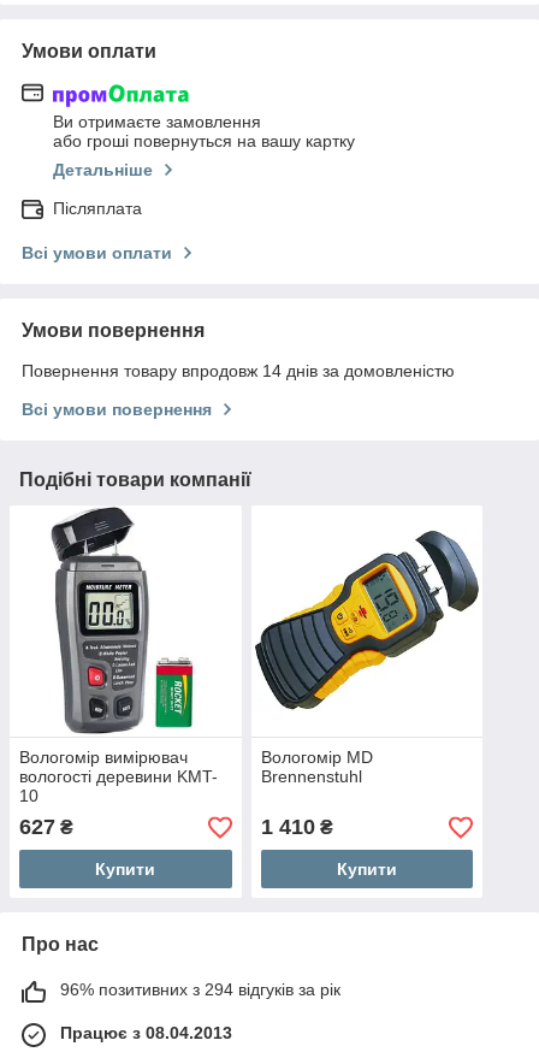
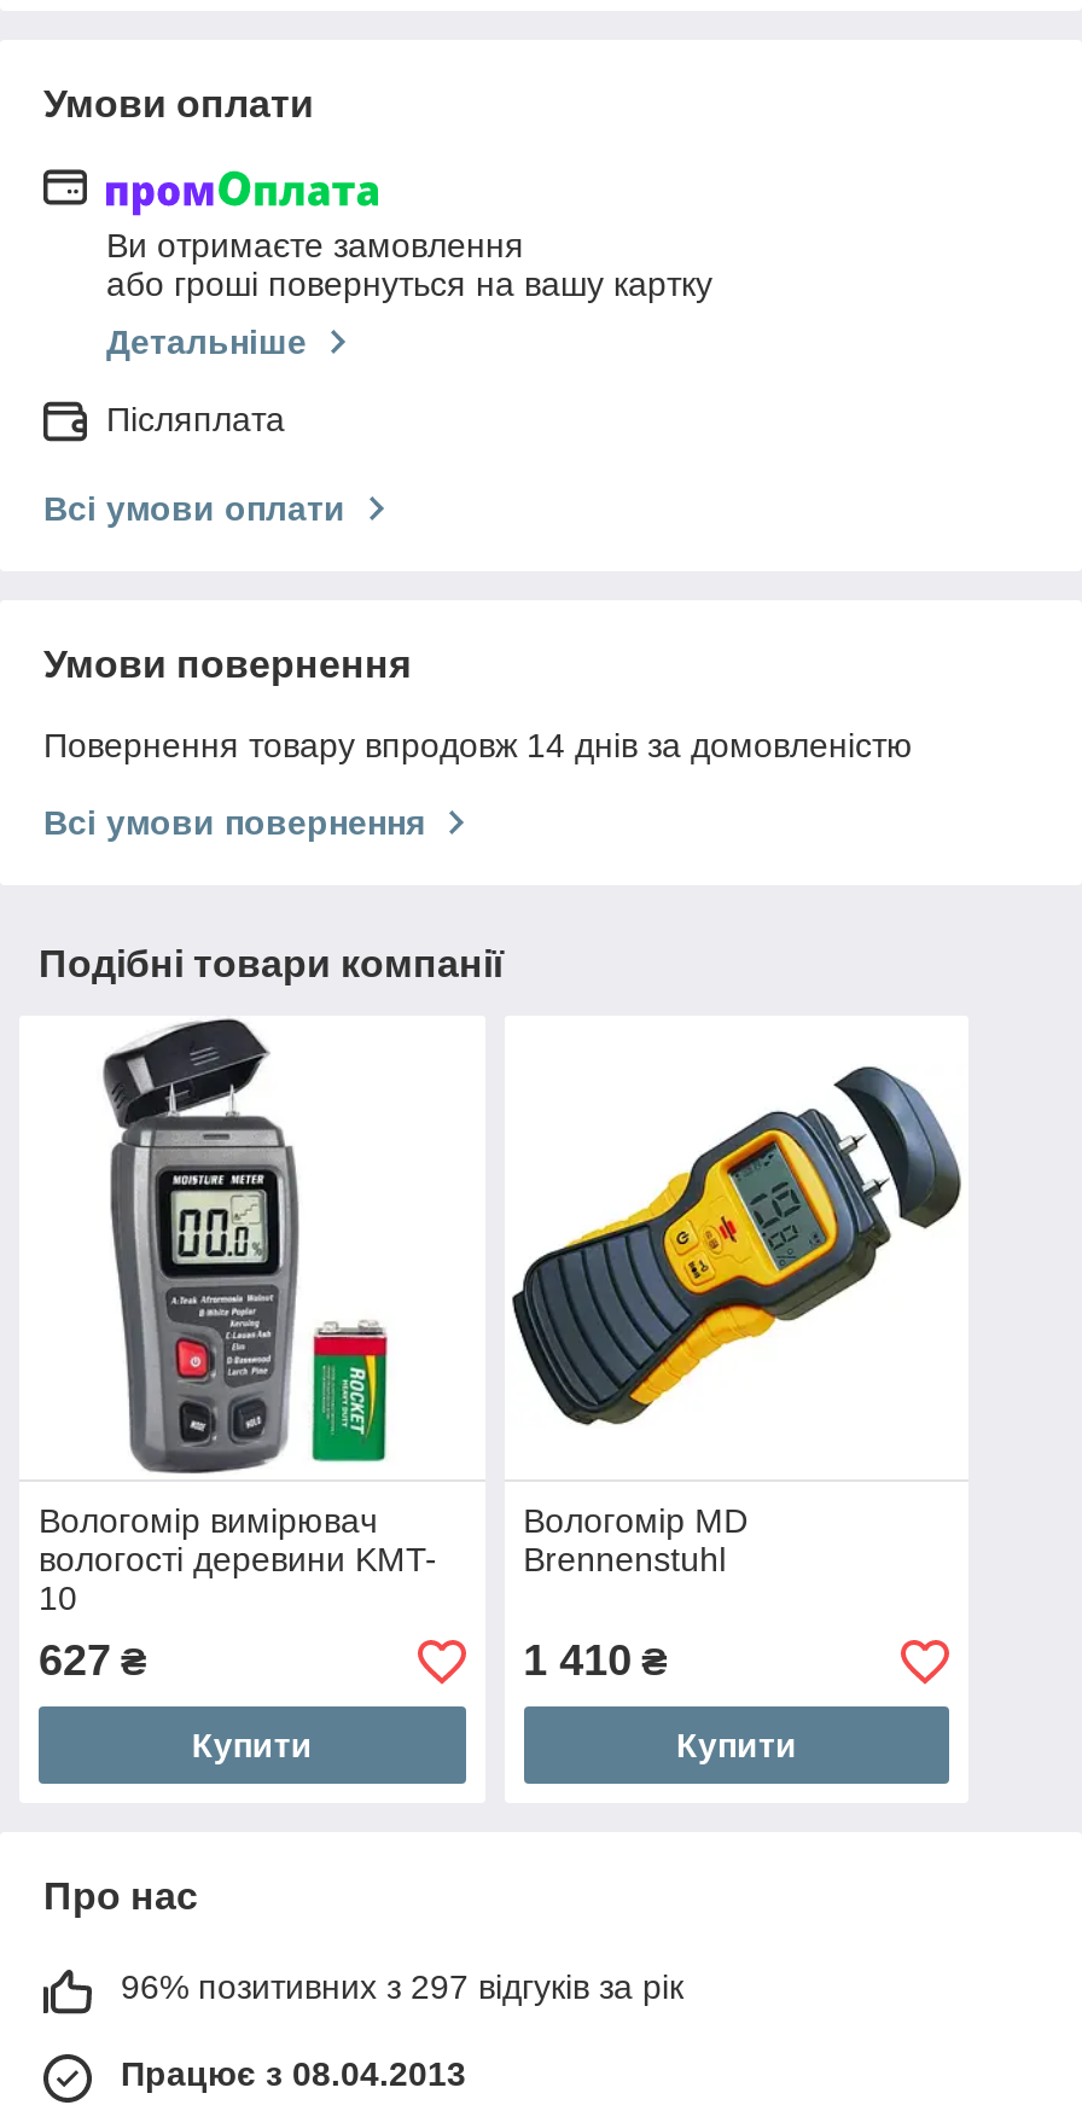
[60,980,340,999] 96% позитивних з 294 відгуків за рік -> [121,1968,683,2006] 96% позитивних з 297 відгуків за рік

